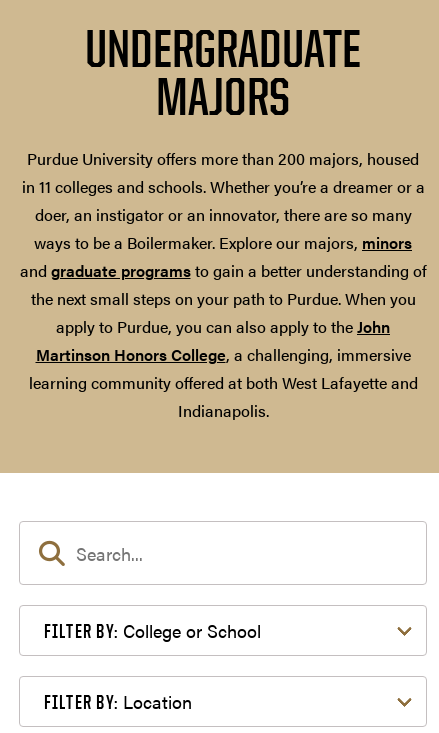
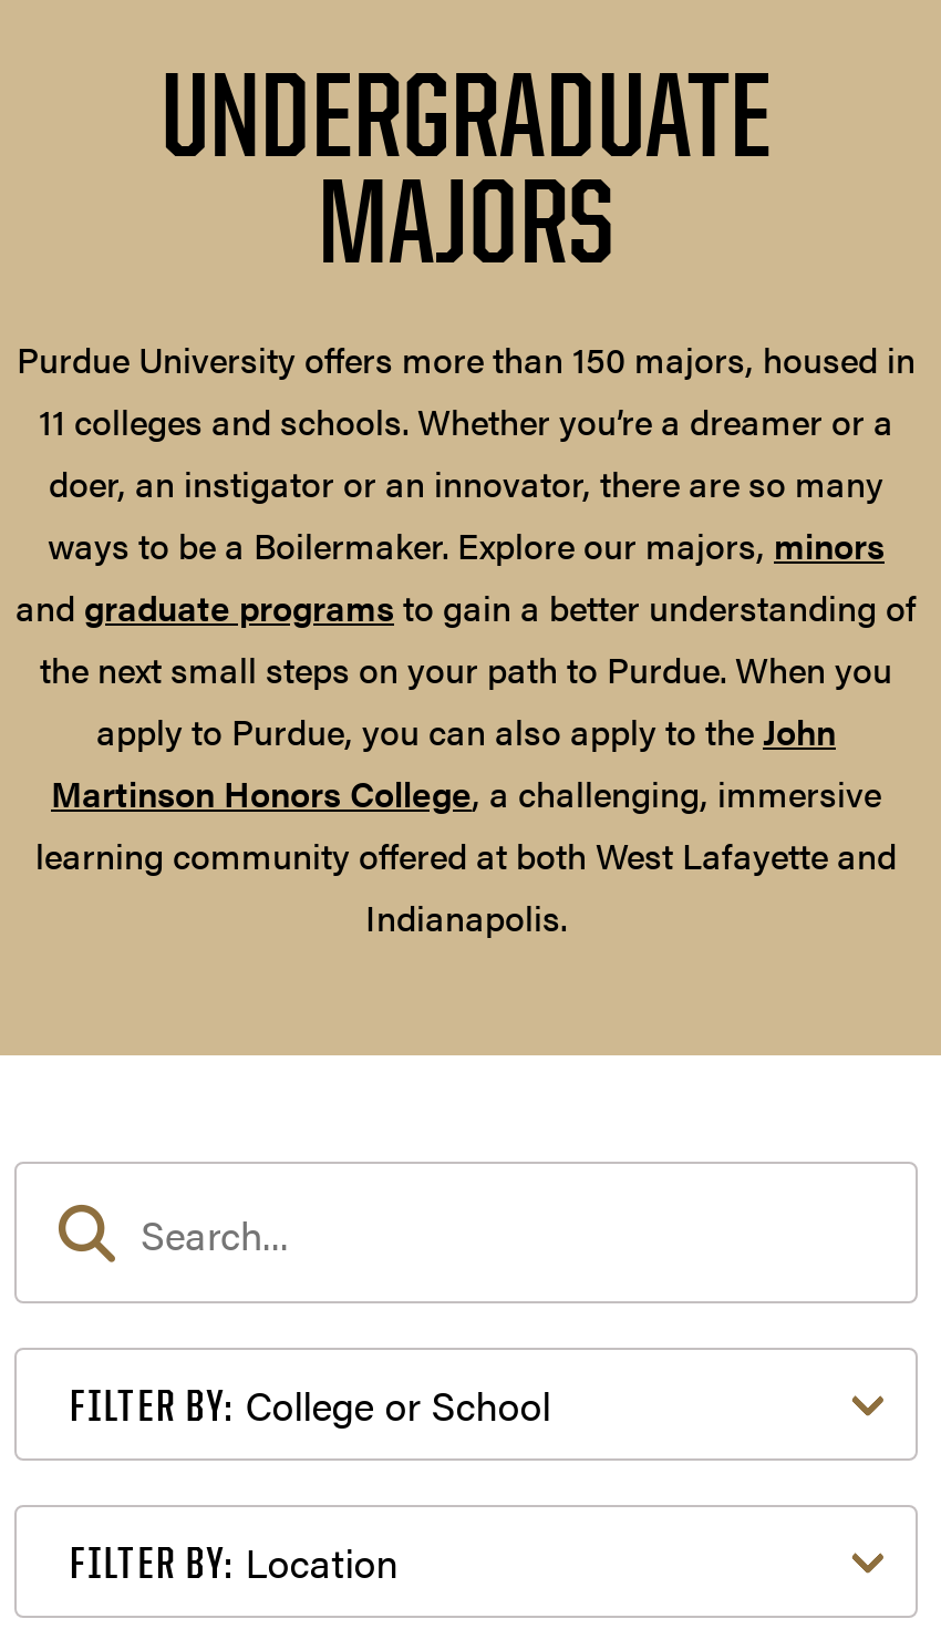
[21,147,424,198] Purdue University offers more than 200 majors, housed | in 11 colleges and schools. Whether you’re a dreamer or a -> [17,334,916,447] Purdue University offers more than 150 majors, housed in | 11 colleges and schools. Whether you’re a dreamer or a

